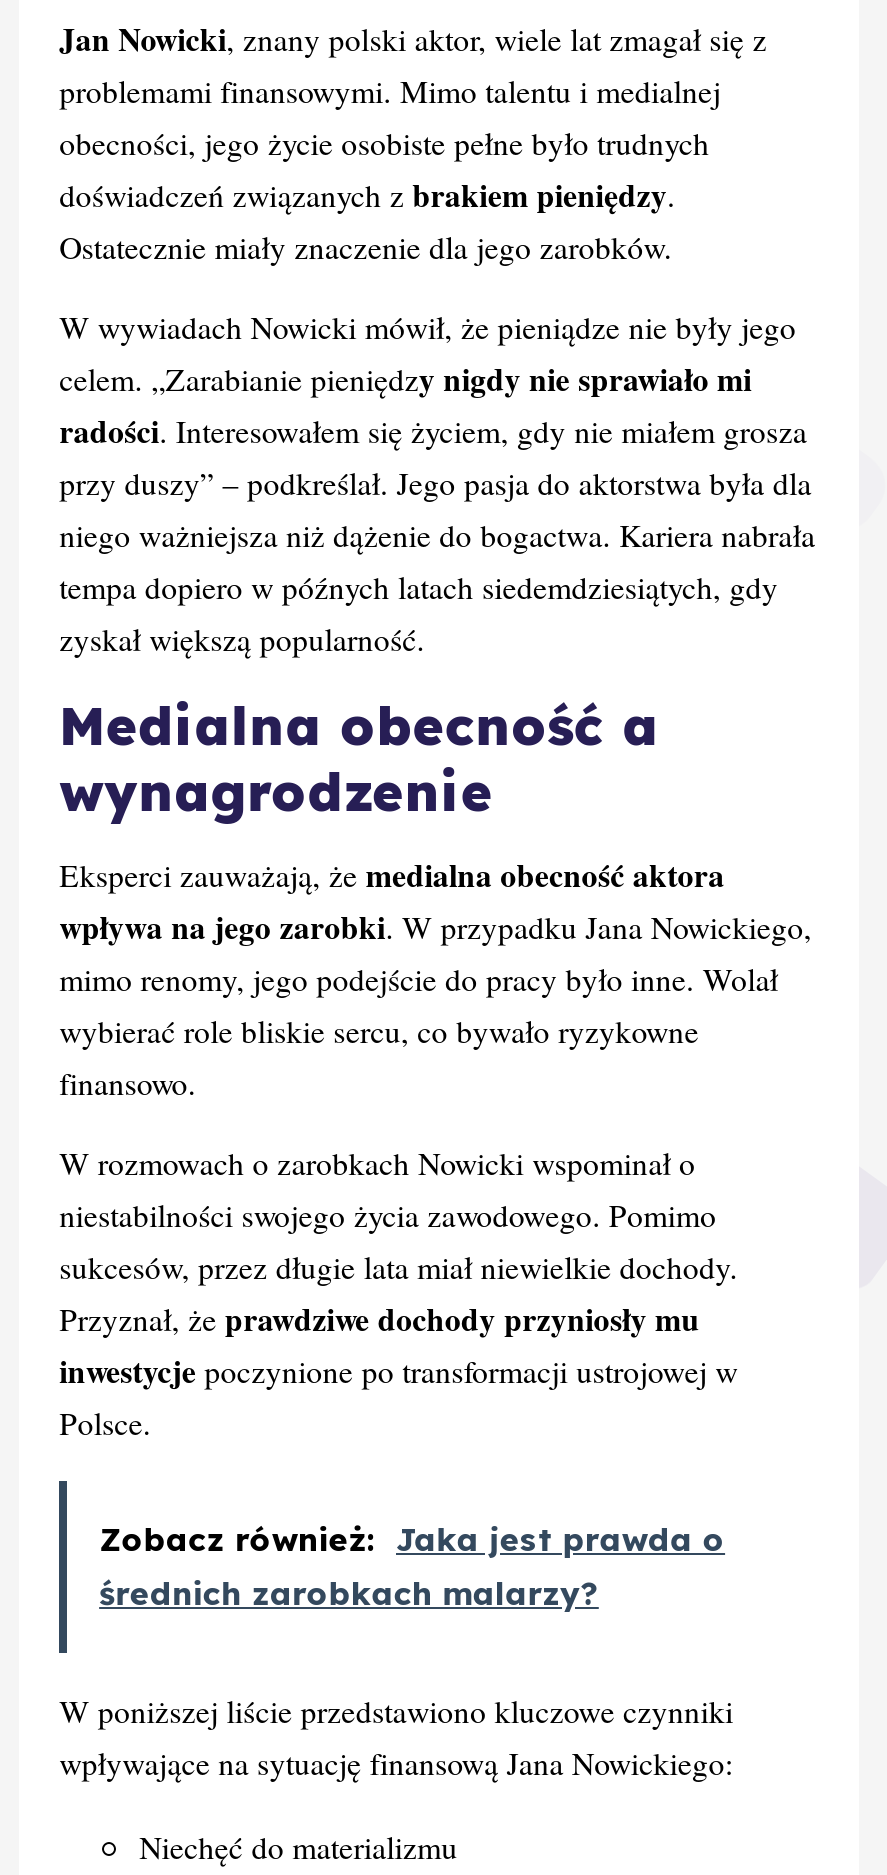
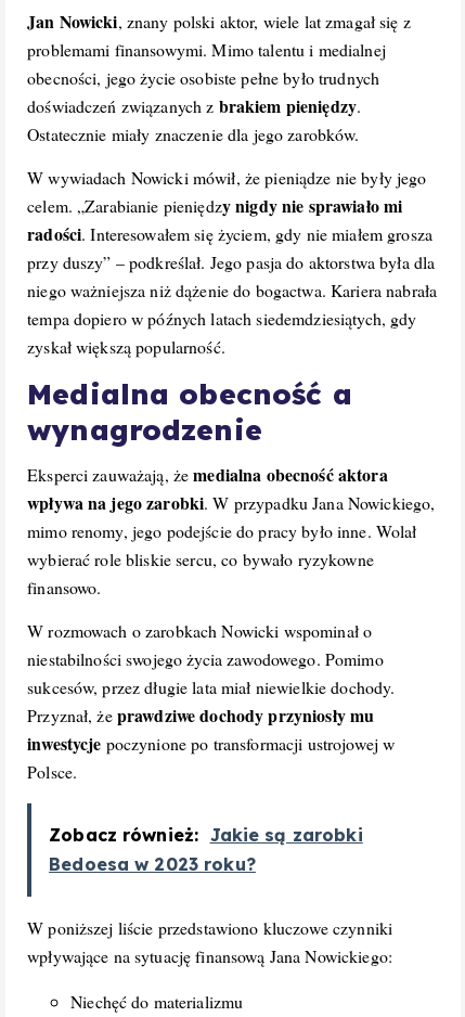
[99,1520,725,1614] Zobacz również: Jaka jest prawda o | średnich zarobkach malarzy? -> [49,824,363,875] Zobacz również: Jakie są zarobki | Bedoesa w 2023 roku?

